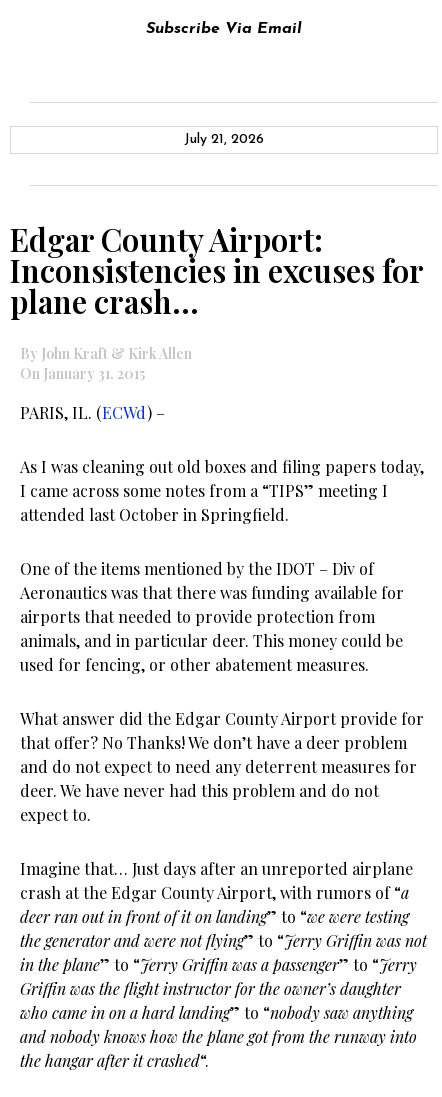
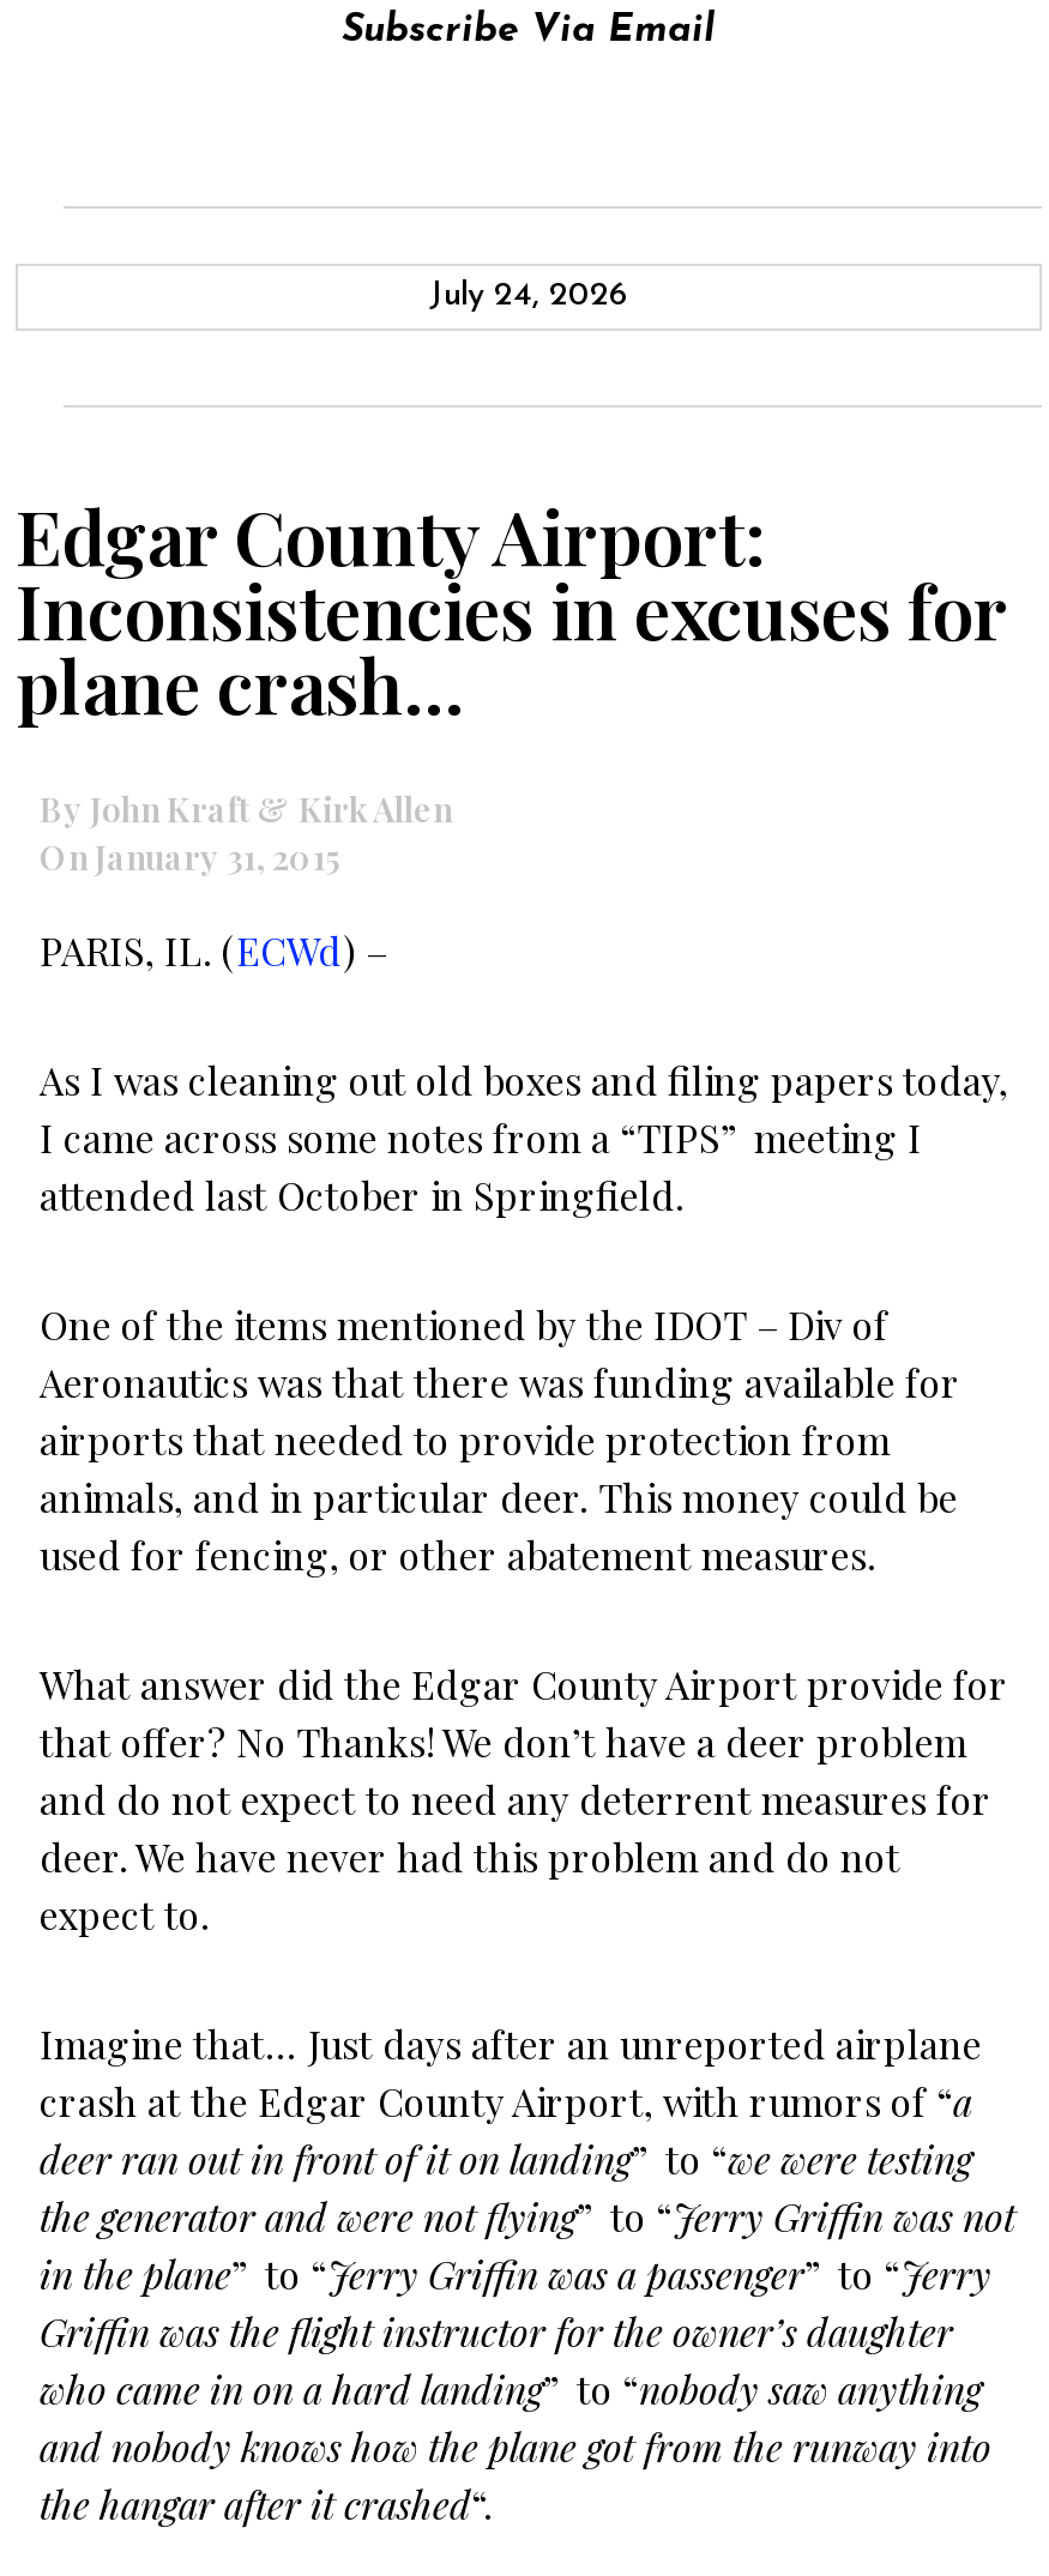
[184,132,264,147] July 21, 2026 -> [429,277,628,313] July 24, 2026

